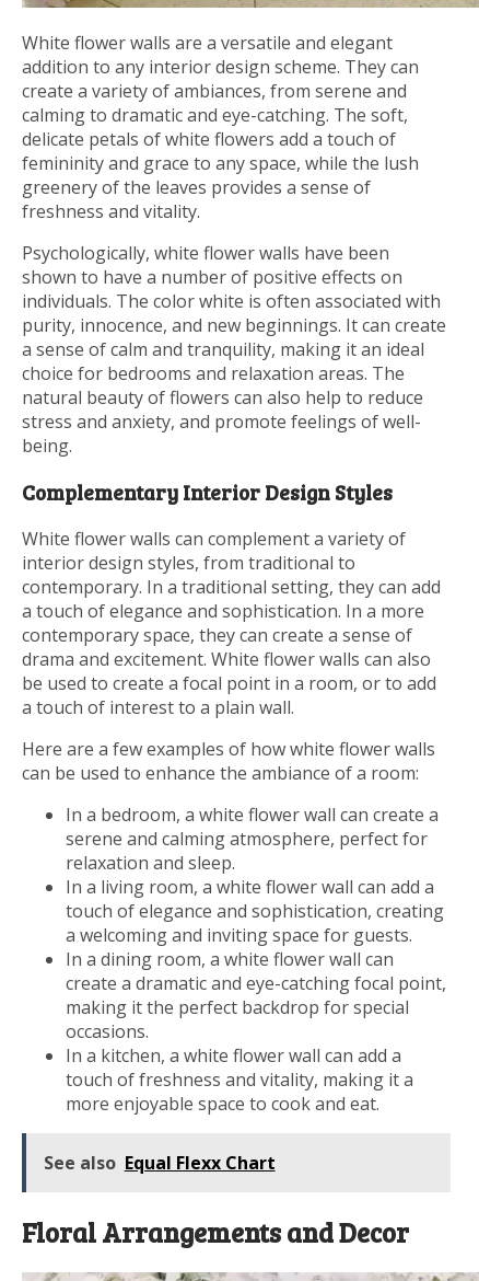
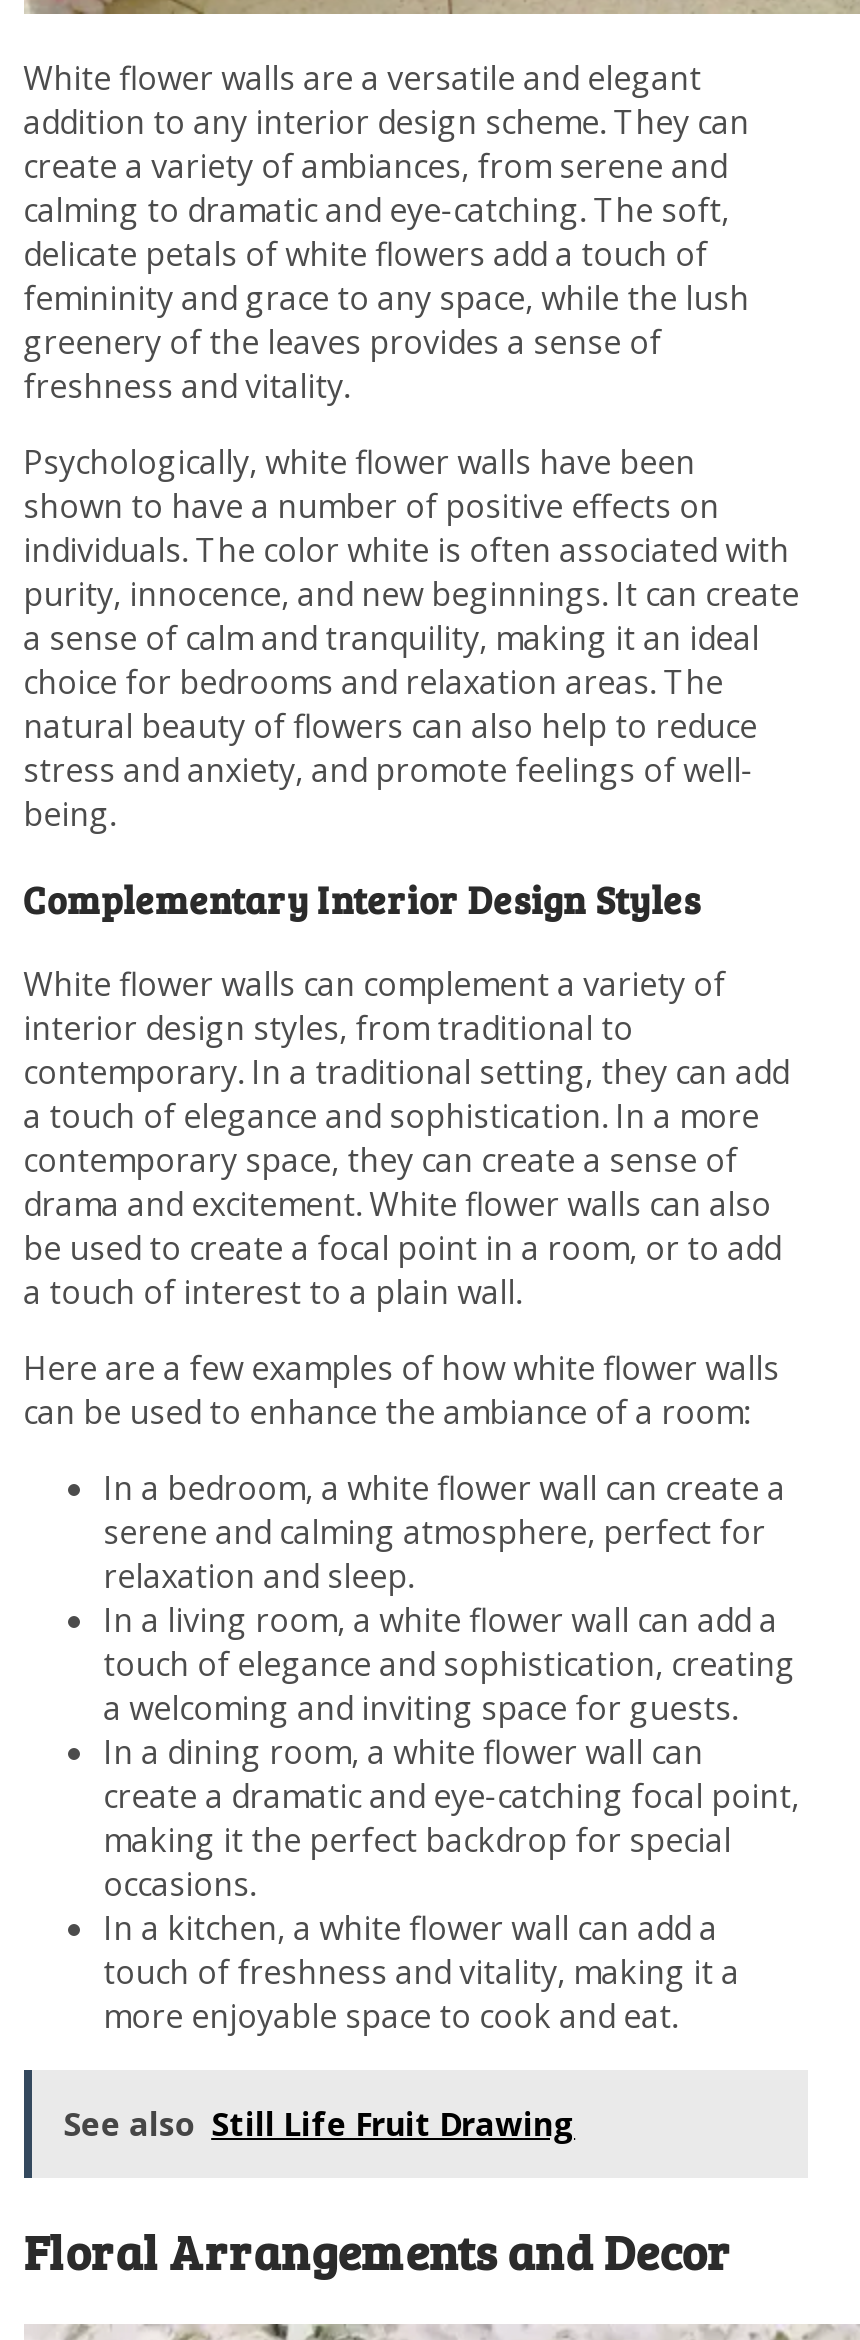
[43,1150,275,1175] See also Equal Flexx Chart -> [63,2102,575,2146] See also Still Life Fruit Drawing

